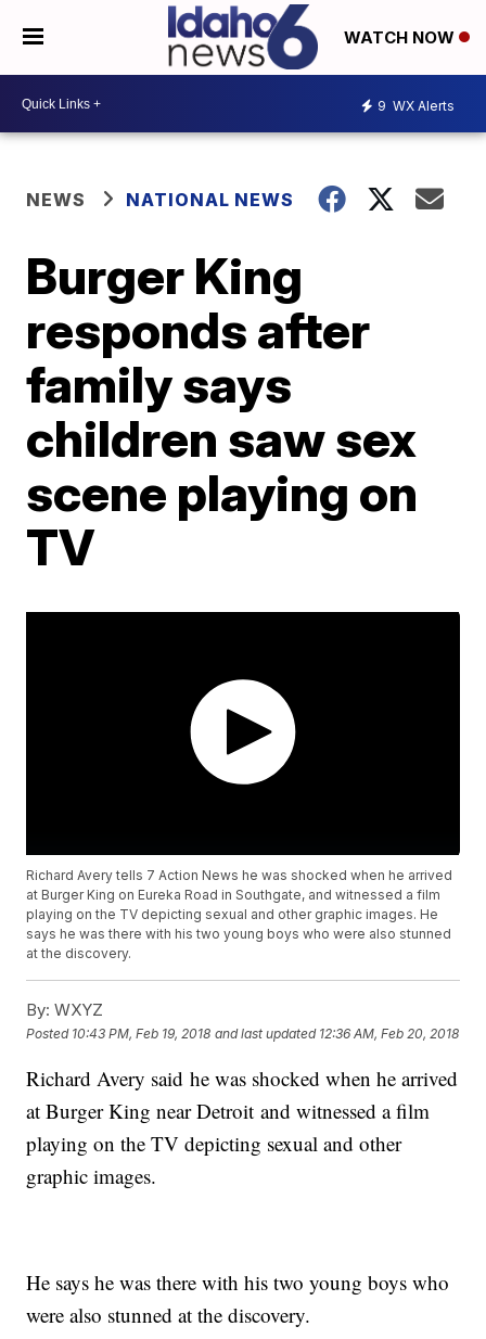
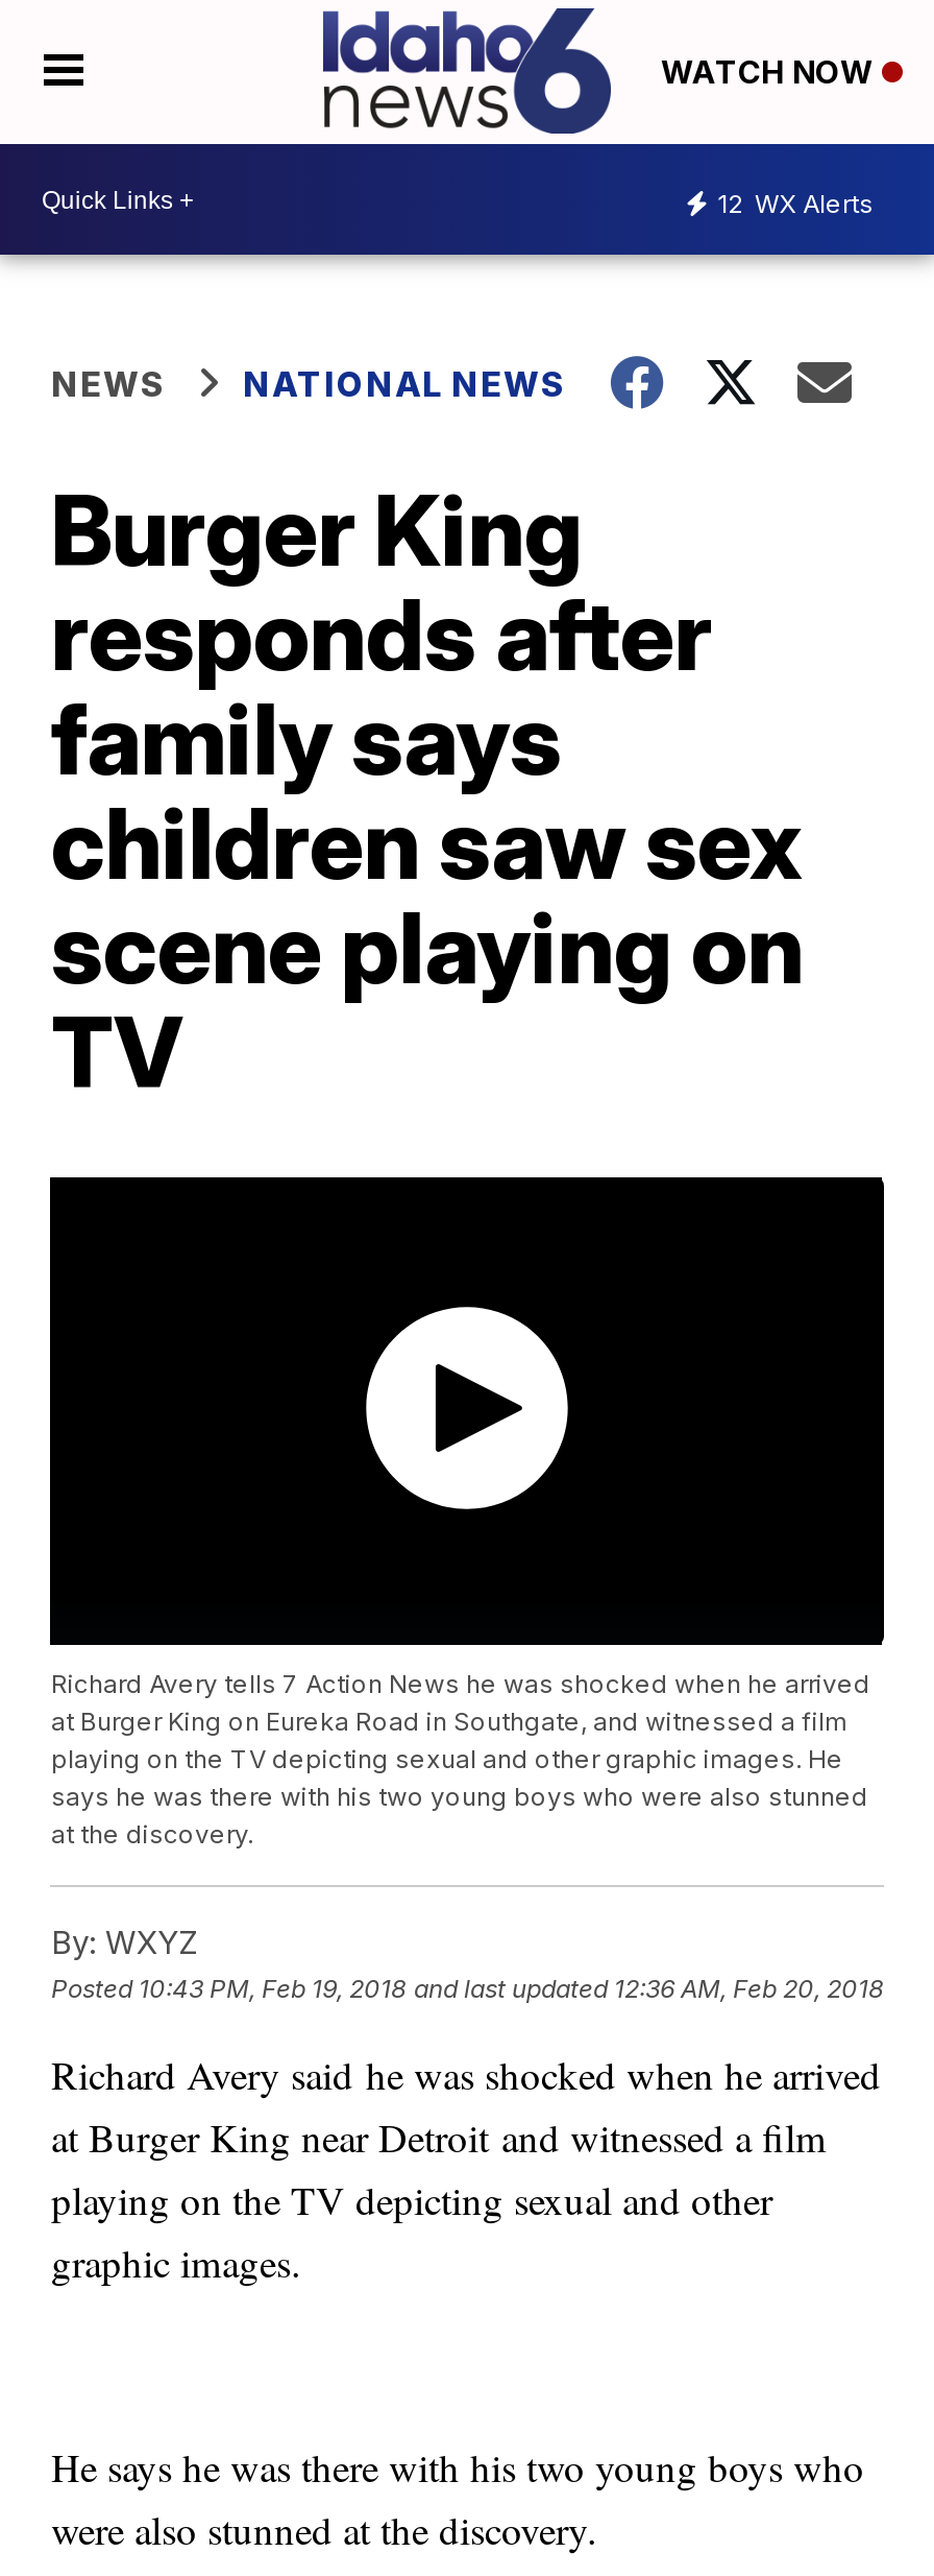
[378,97,455,113] 9 WX Alerts -> [717,187,874,218] 12 WX Alerts

